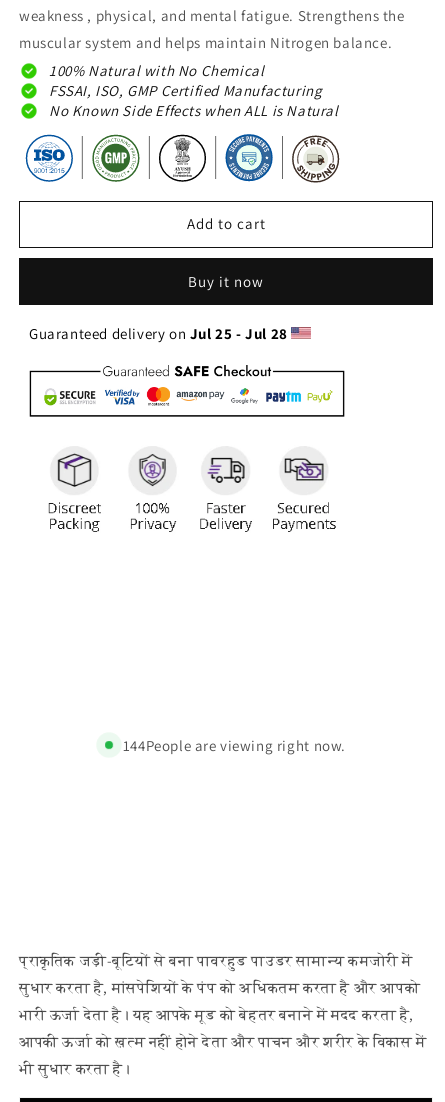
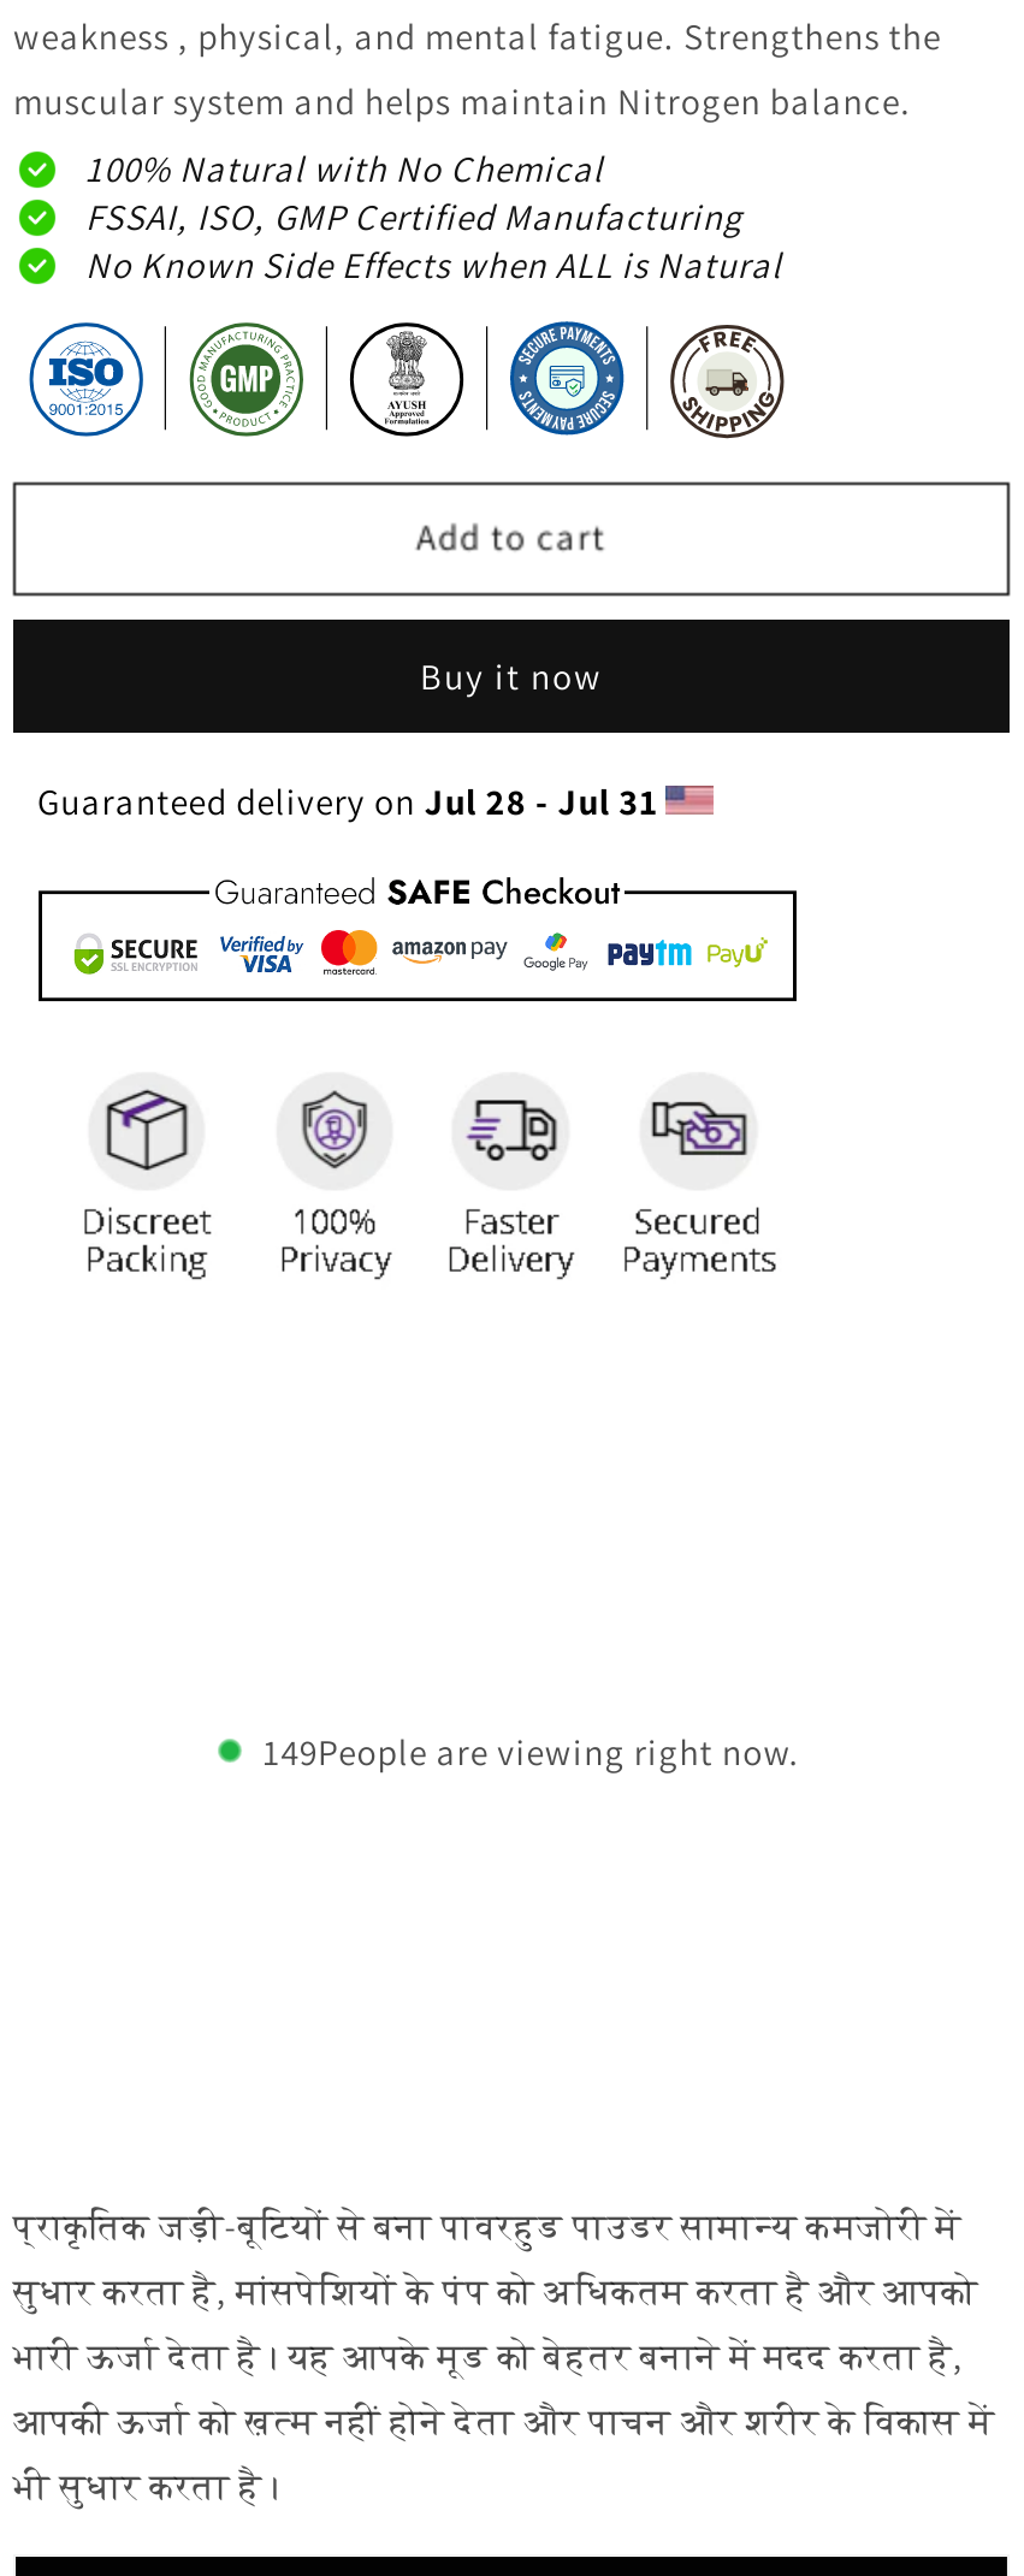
[29,324,291,343] Guaranteed delivery on Jul 25 - Jul 28 -> [37,778,666,824] Guaranteed delivery on Jul 28 - Jul 31
[123,736,346,755] 144People are viewing right now. -> [263,1728,800,1774] 149People are viewing right now.

